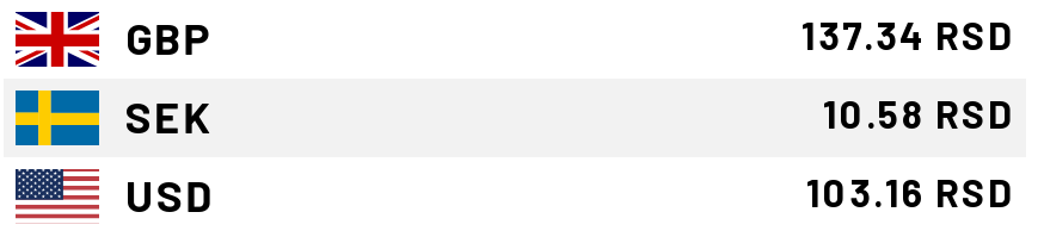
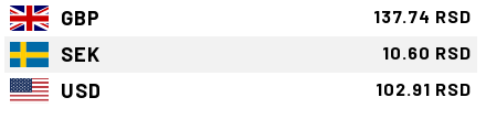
[802,13,1014,58] 137.34 RSD -> [373,6,472,27] 137.74 RSD
[823,91,1014,137] 10.58 RSD -> [382,42,472,63] 10.60 RSD
[806,170,1014,215] 103.16 RSD -> [376,79,472,100] 102.91 RSD

